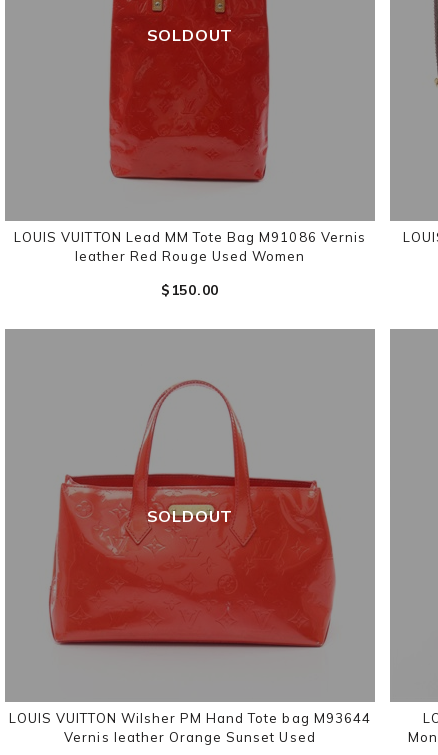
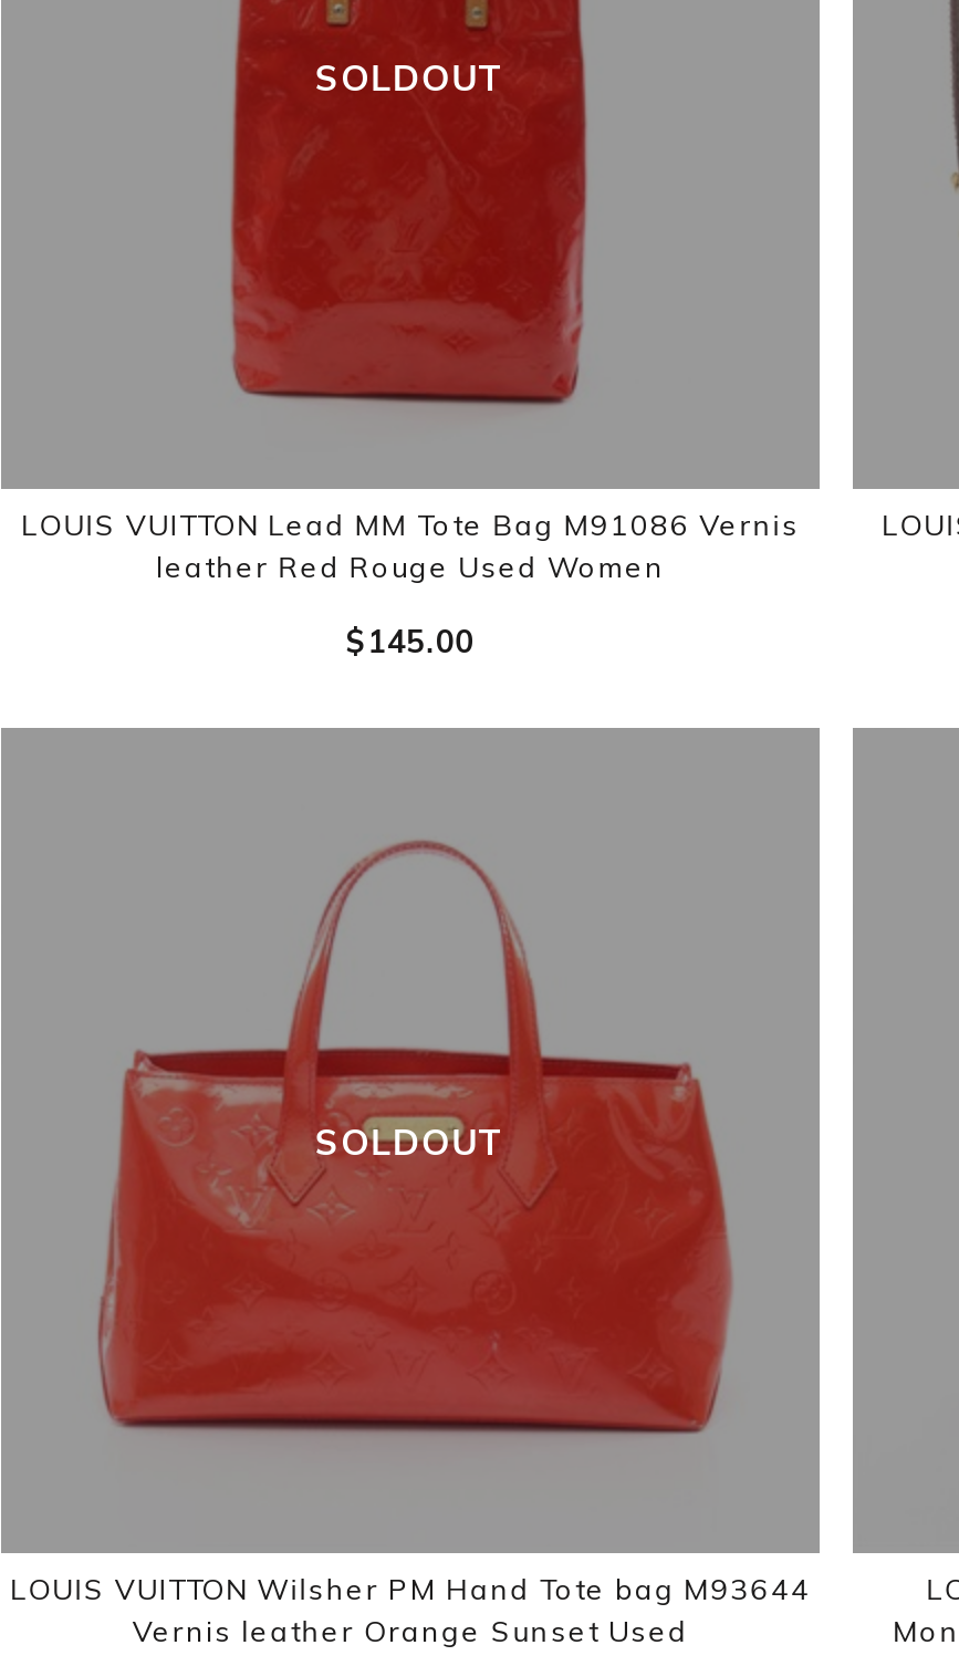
[161,281,219,299] $‌150.00 -> [346,622,475,662] $‌145.00

